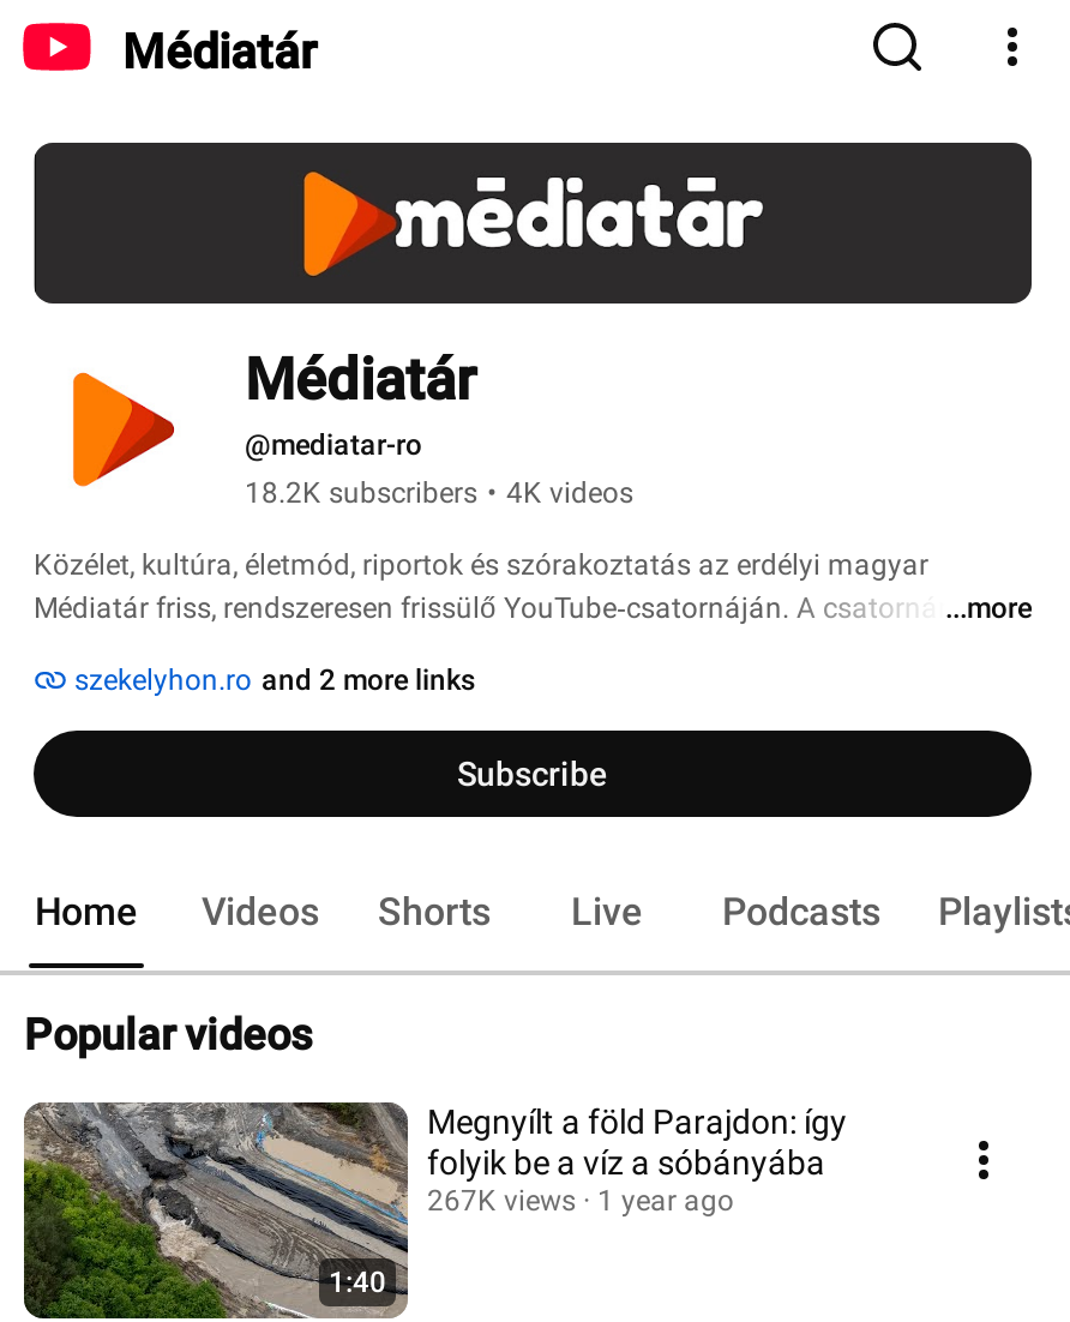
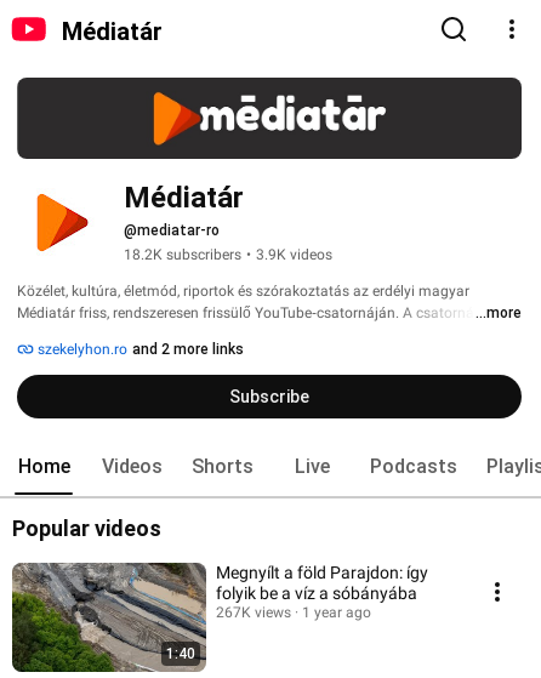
[245,476,633,510] 18.2K subscribers • 4K videos -> [124,246,332,263] 18.2K subscribers • 3.9K videos

